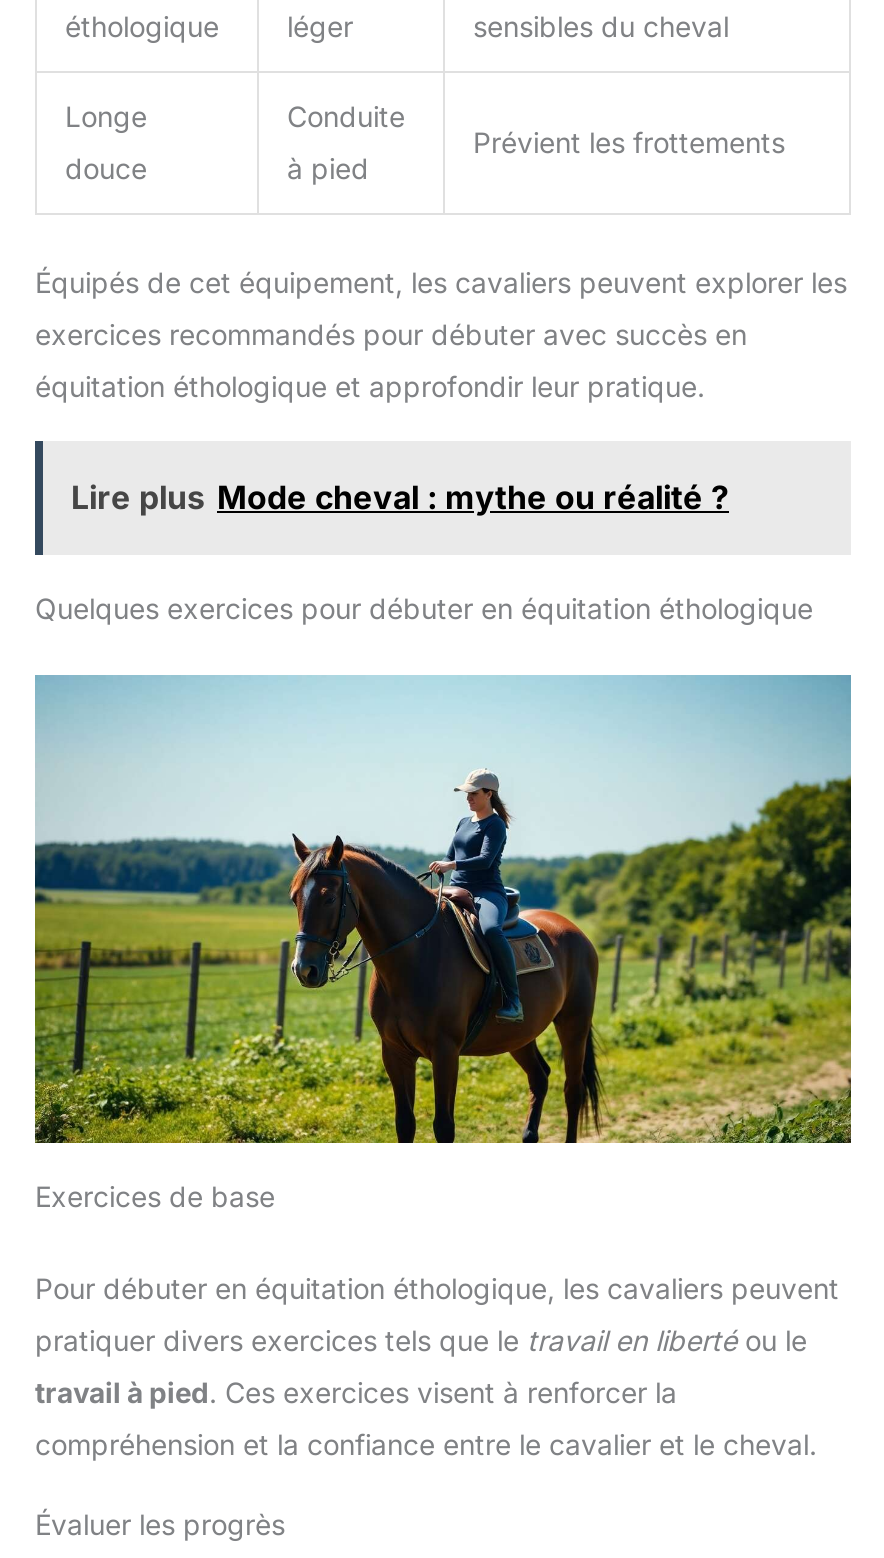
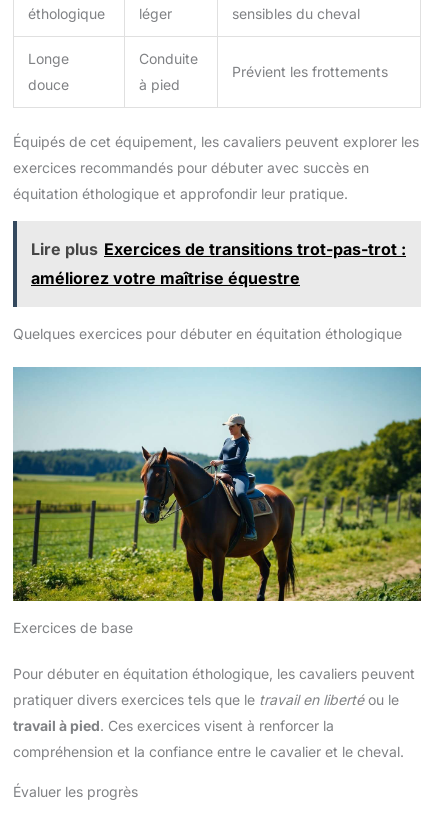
[71,478,729,518] Lire plus Mode cheval : mythe ou réalité ? -> [31,239,406,288] Lire plus Exercices de transitions trot-pas-trot : | améliorez votre maîtrise équestre

